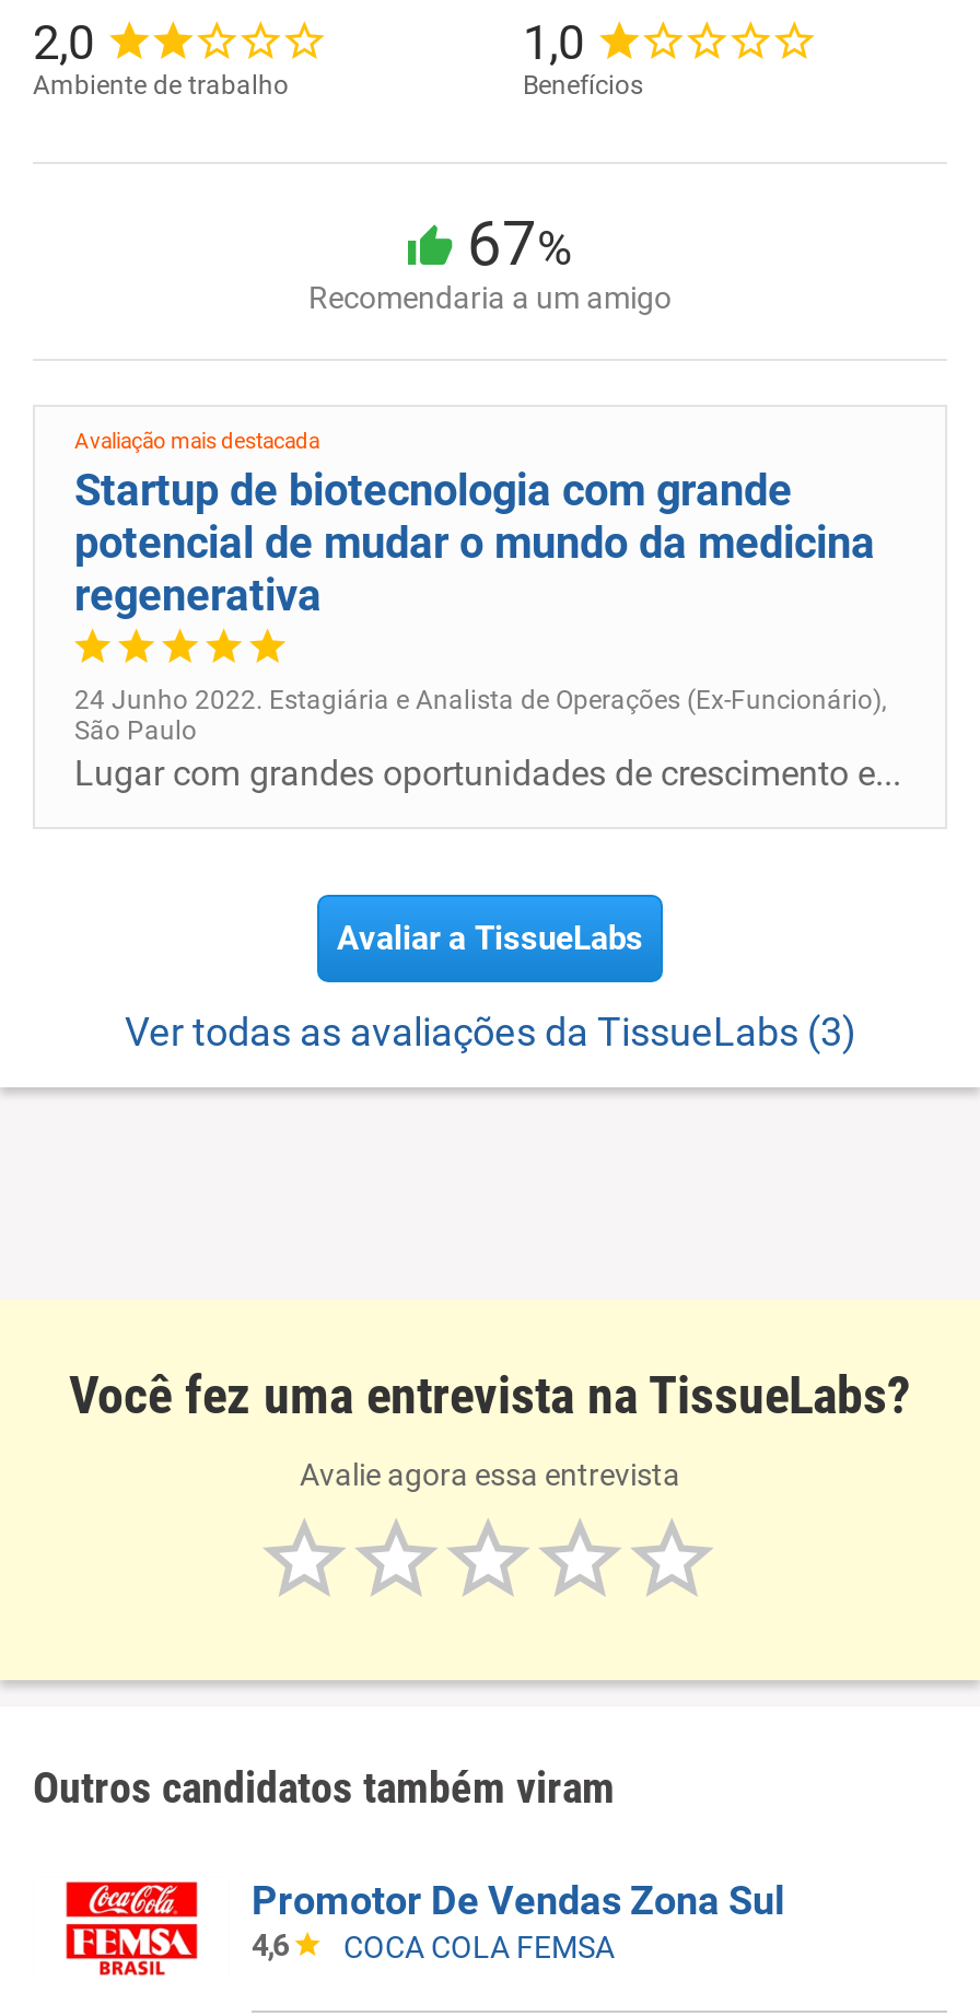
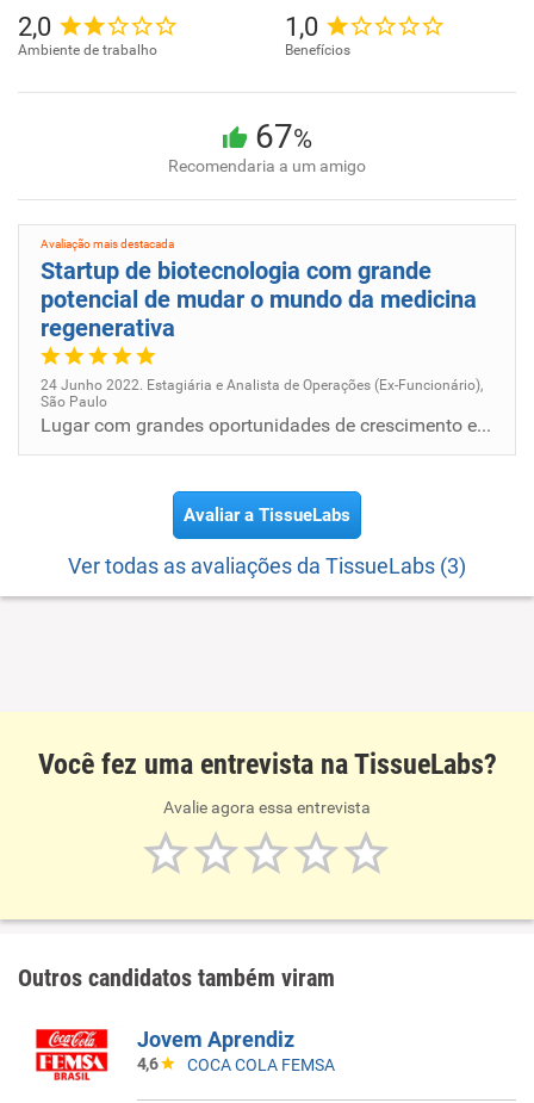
[252,1877,785,1923] Promotor De Vendas Zona Sul -> [137,1027,294,1052] Jovem Aprendiz

